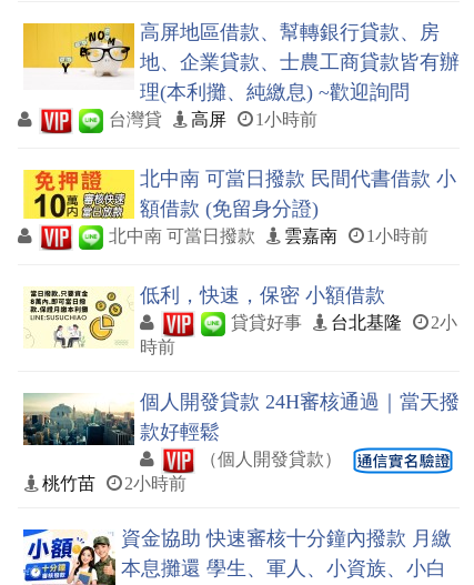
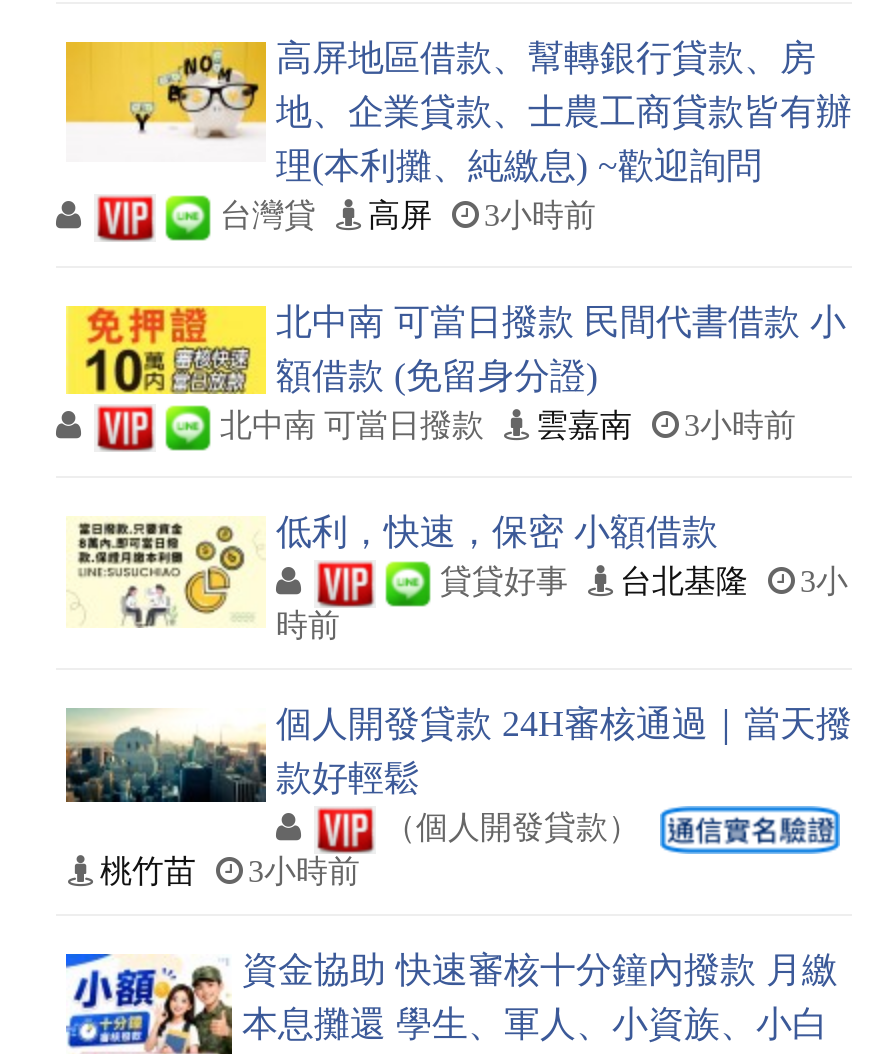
[104,110,317,128] 台灣貸 高屏 1小時前 -> [212,197,596,231] 台灣貸 高屏 3小時前
[366,226,428,245] 1小時前 -> [684,407,796,441] 3小時前
[226,313,457,332] 貸貸好事 台北基隆 2小 -> [432,563,848,597] 貸貸好事 台北基隆 3小
[42,474,186,493] 桃竹苗 2小時前 -> [100,854,360,888] 桃竹苗 3小時前

